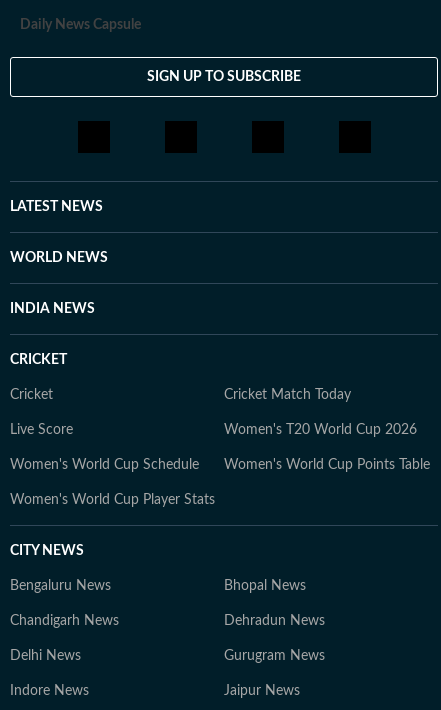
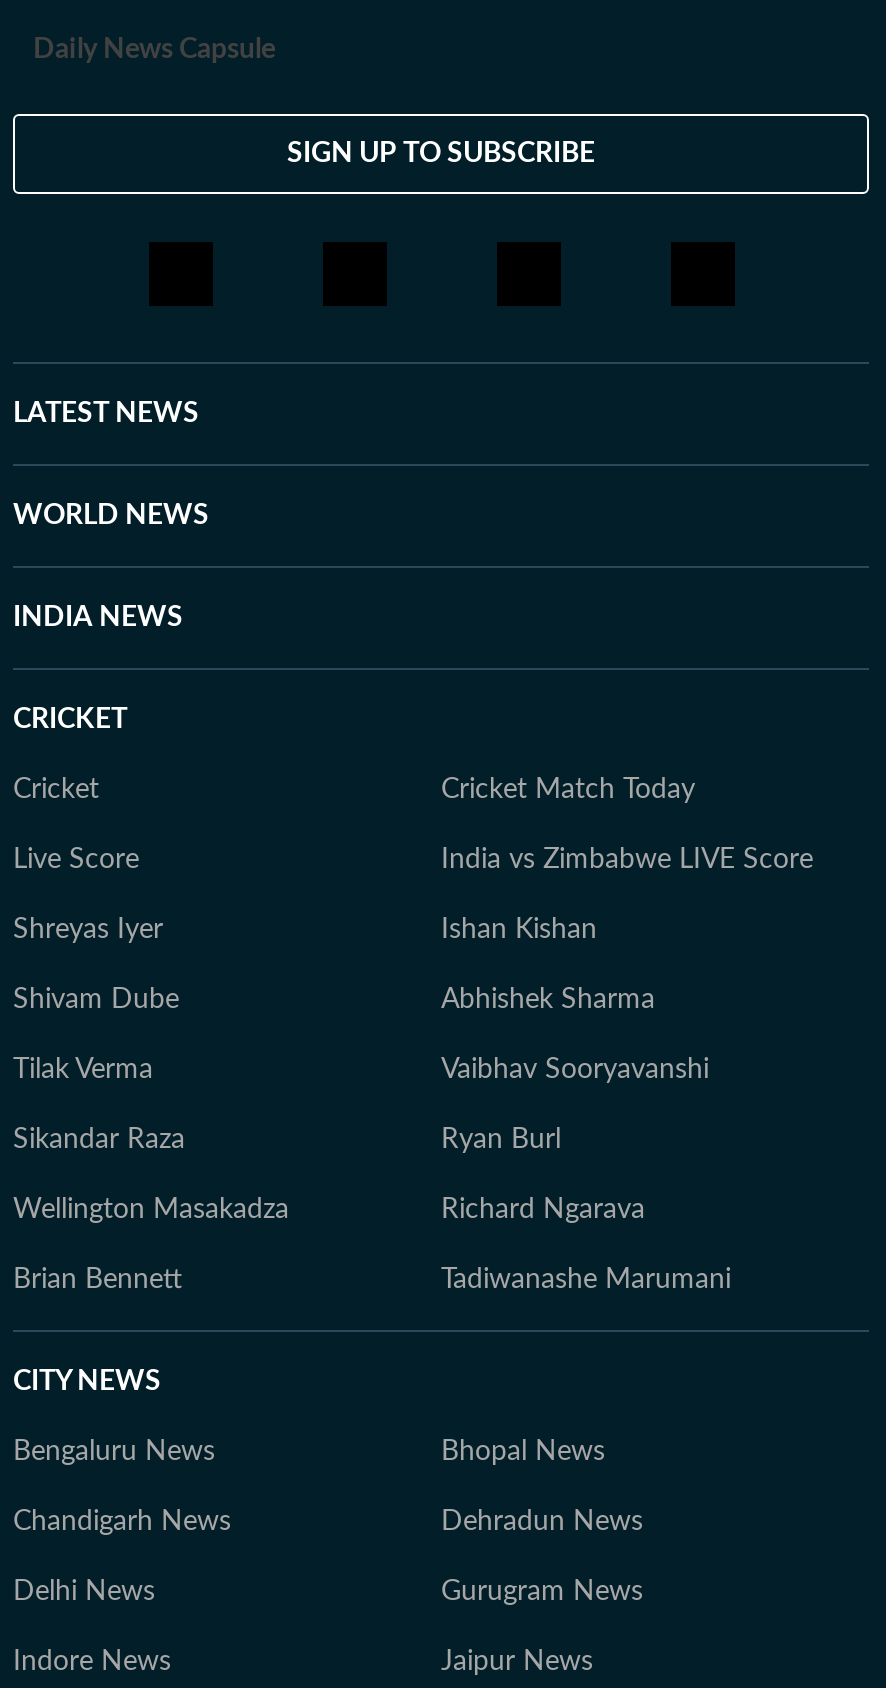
[10,423,430,507] Women's T20 World Cup 2026 | Women's World Cup Schedule | Women's World Cup Points Table | Women's World Cup Player Stats -> [13,846,813,1294] India vs Zimbabwe LIVE Score | Shreyas Iyer | Ishan Kishan | Shivam Dube | Abhishek Sharma | Tilak Verma | Vaibhav Sooryavanshi | Sikandar Raza | Ryan Burl | Wellington Masakadza | Richard Ngarava | Brian Bennett | Tadiwanashe Marumani

